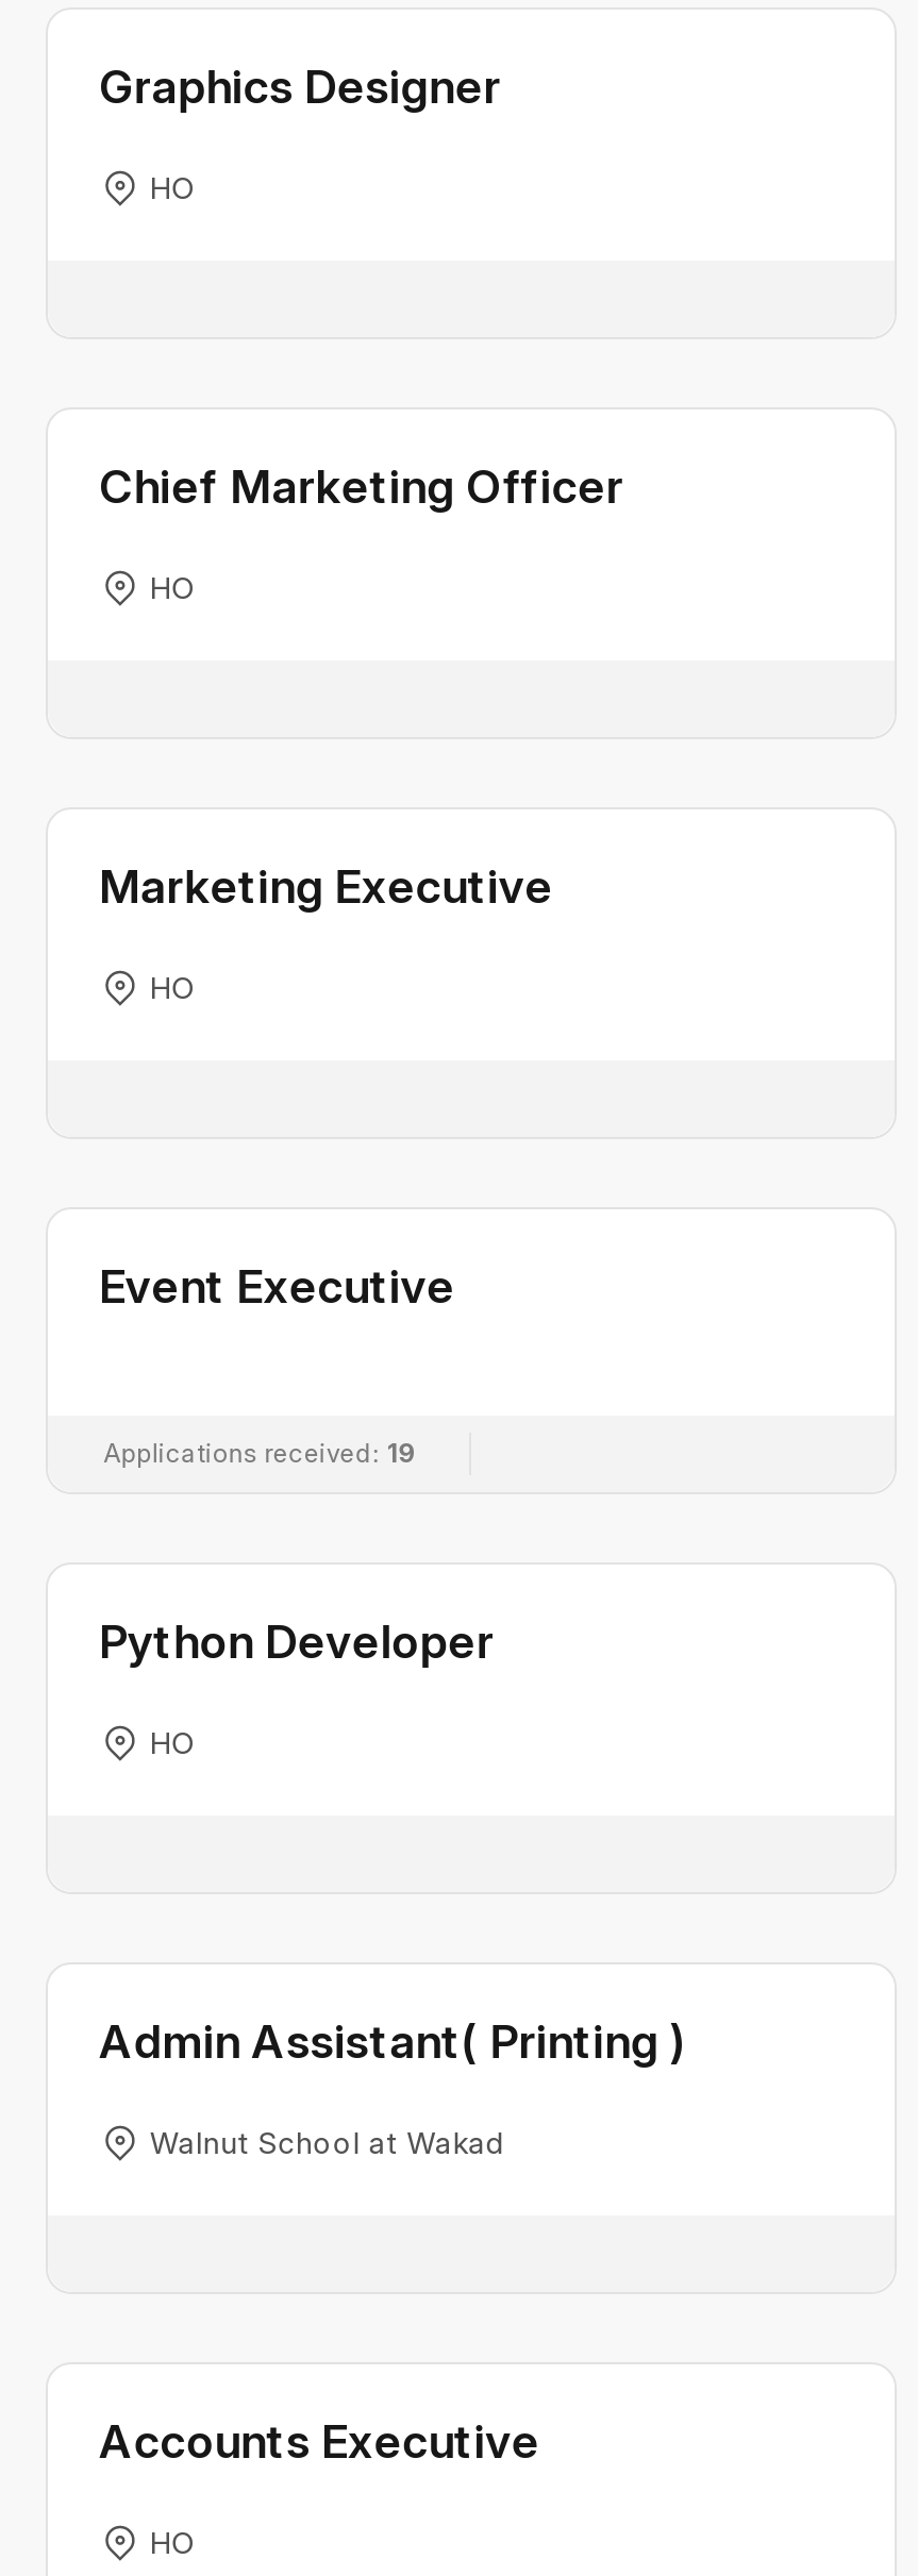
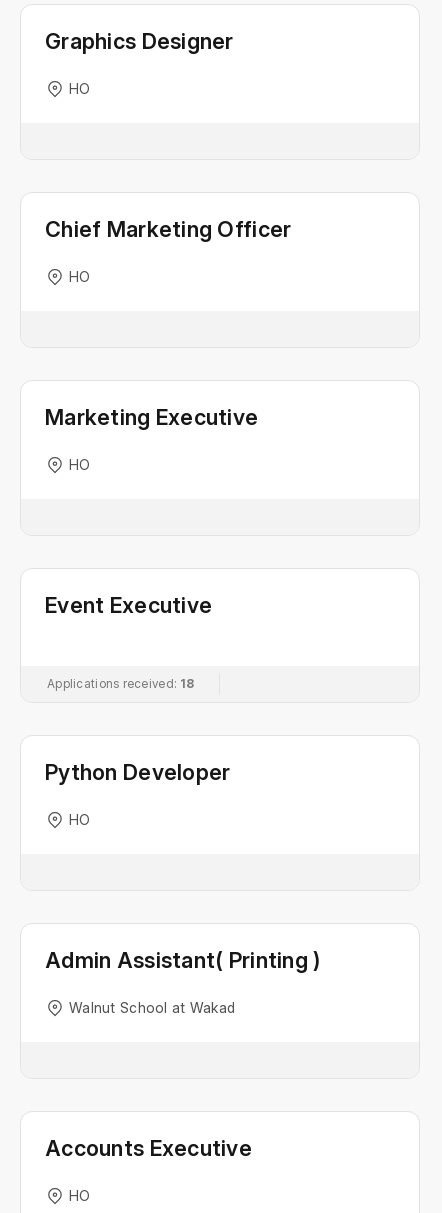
[103,1437,416,1469] Applications received: 19 -> [47,676,194,691] Applications received: 18

